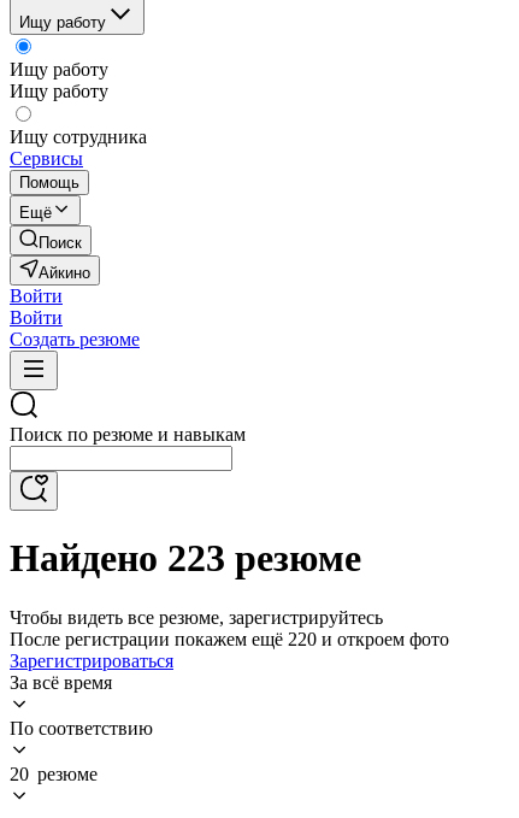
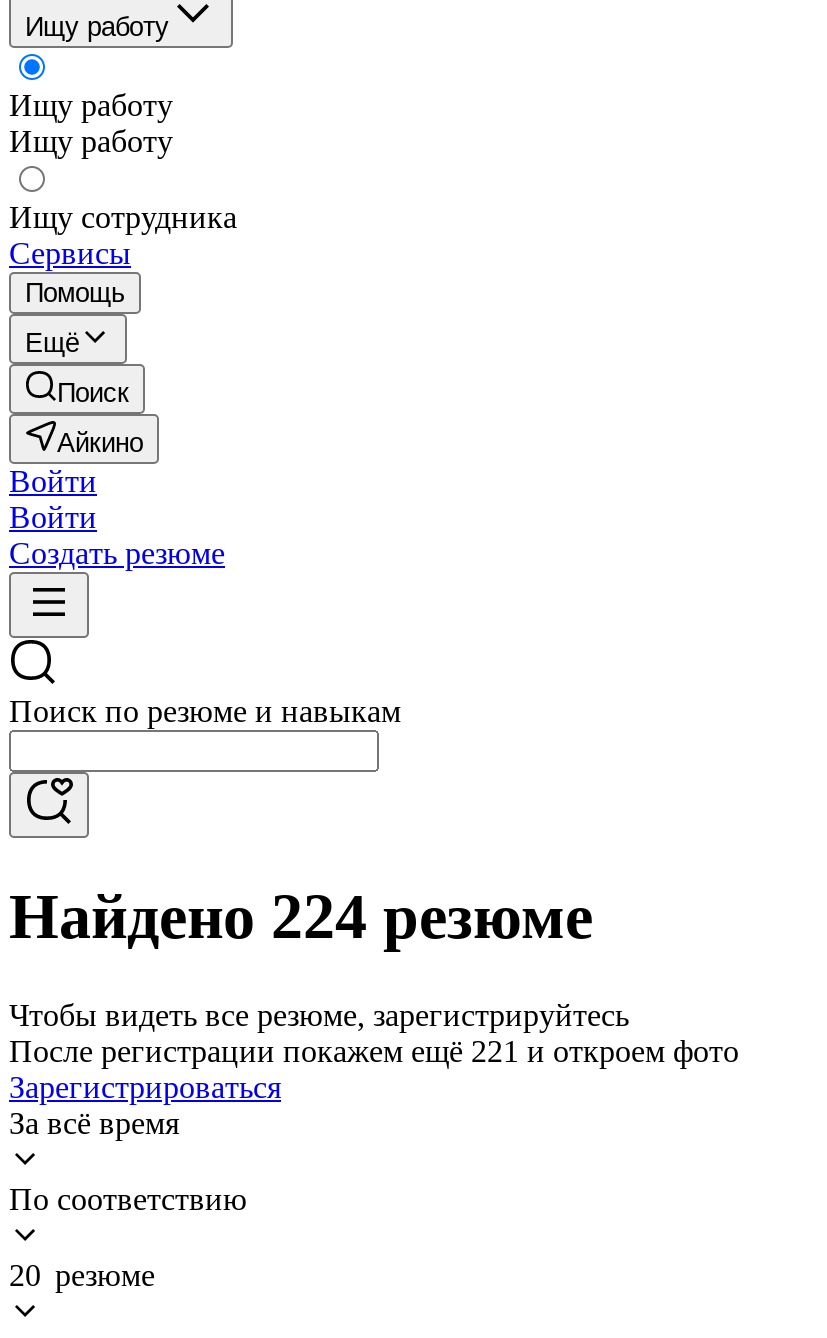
[10,537,361,580] Найдено 223 резюме -> [9,881,593,953] Найдено 224 резюме
[10,629,449,649] После регистрации покажем ещё 220 и откроем фото -> [9,1034,739,1068] После регистрации покажем ещё 221 и откроем фото

